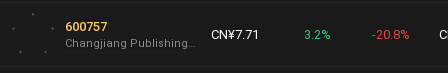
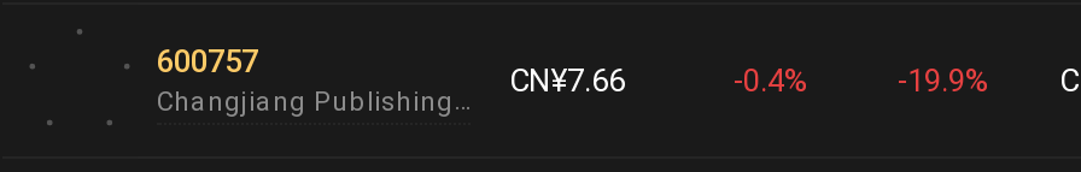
[211,27,410,42] CN¥7.71 | 3.2% | -20.8% -> [509,63,989,99] CN¥7.66 | -0.4% | -19.9%

